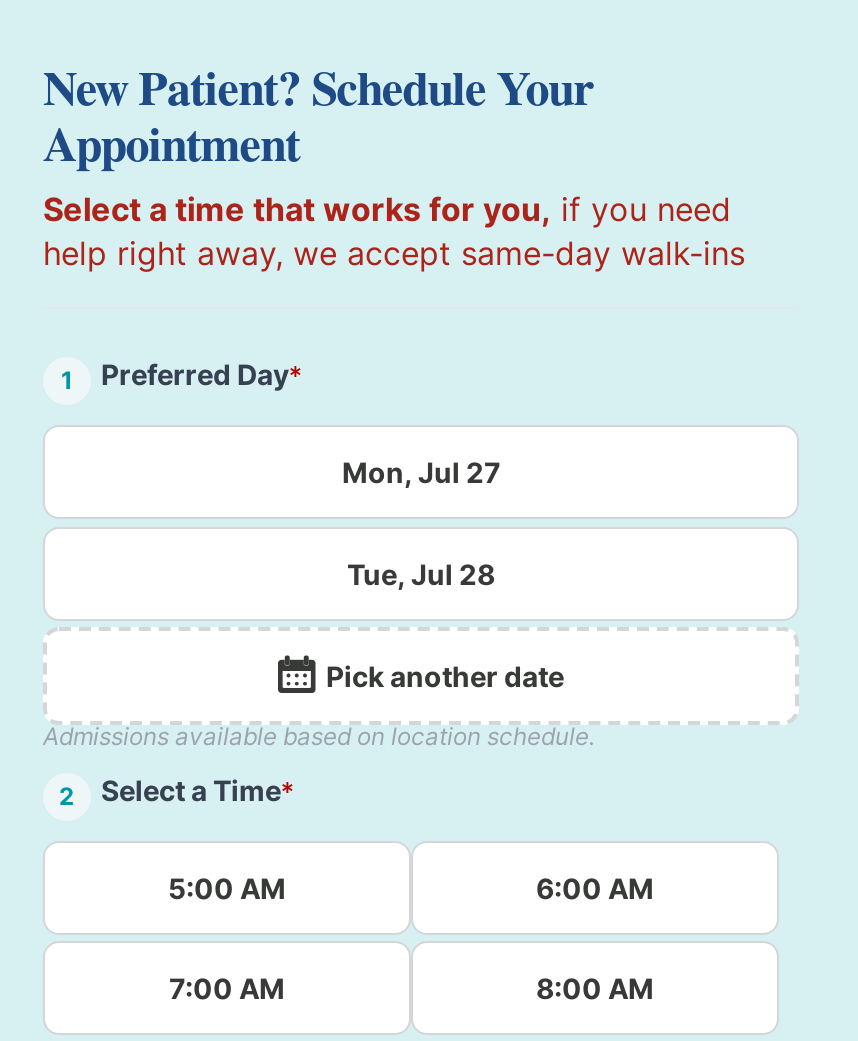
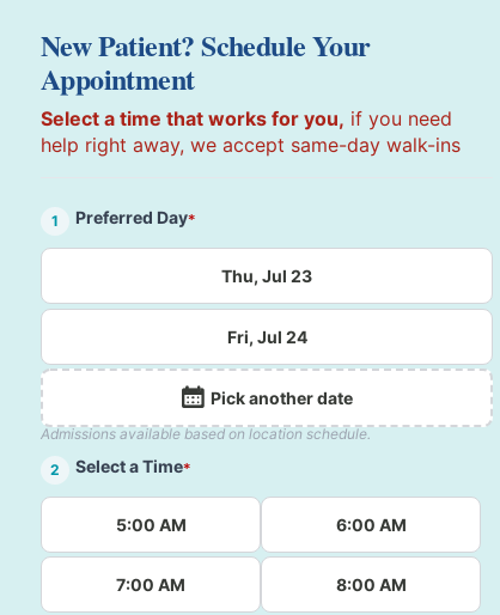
[342,455,500,489] Mon, Jul 27 -> [221,266,312,286] Thu, Jul 23
[347,556,495,590] Tue, Jul 28 -> [227,326,307,346] Fri, Jul 24

